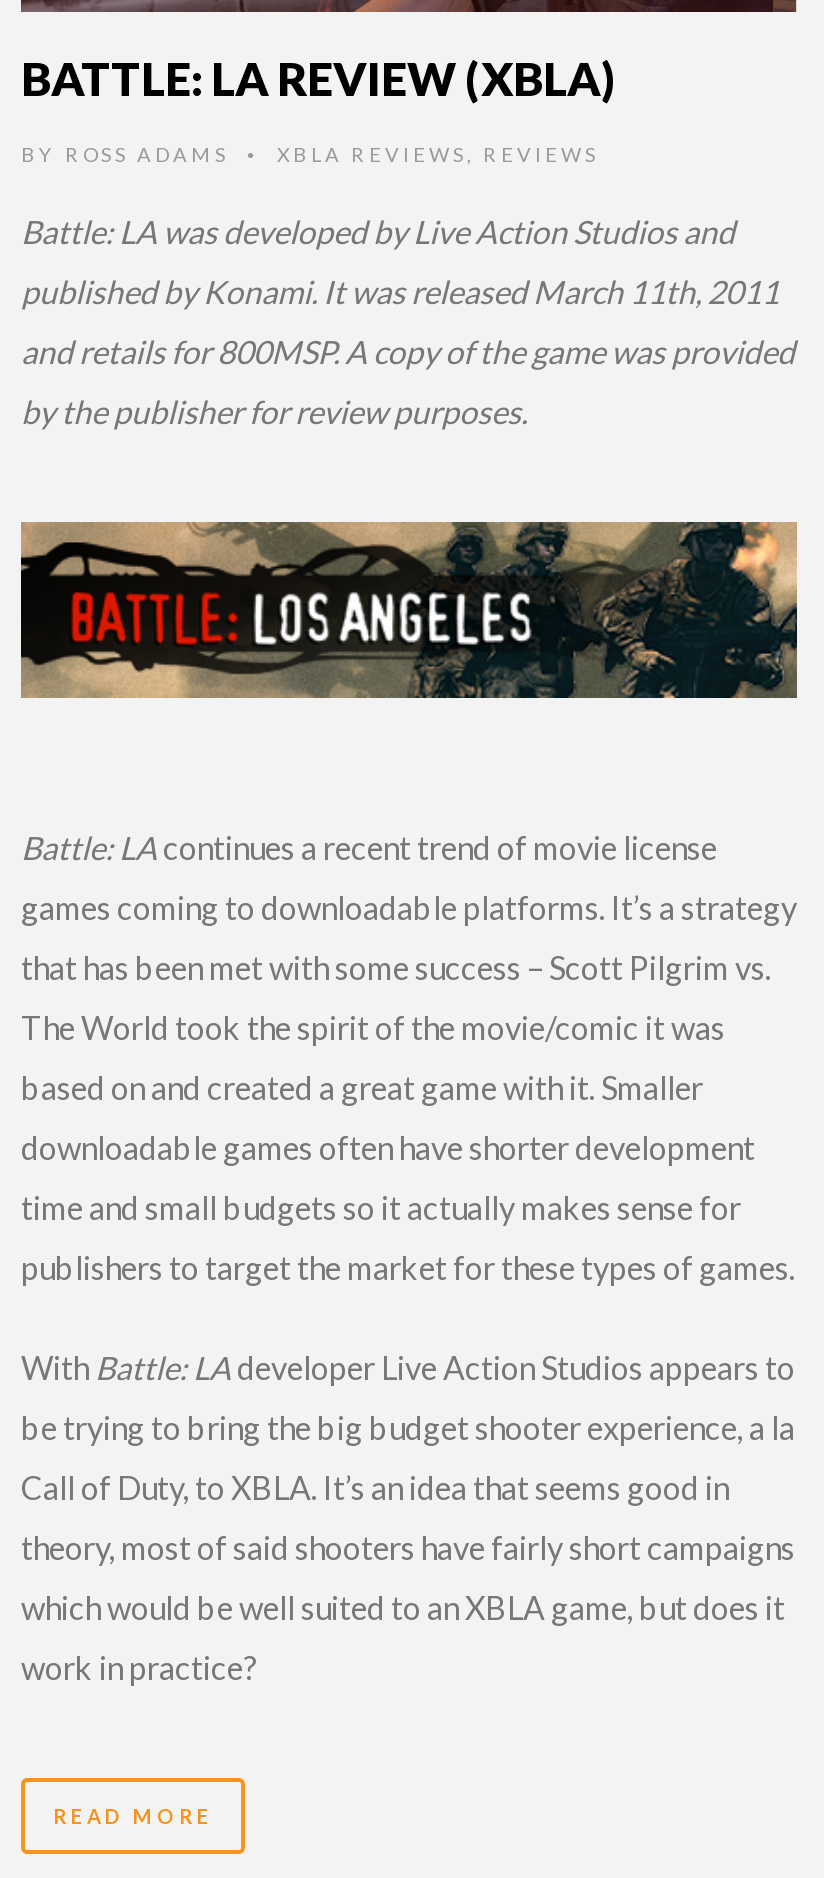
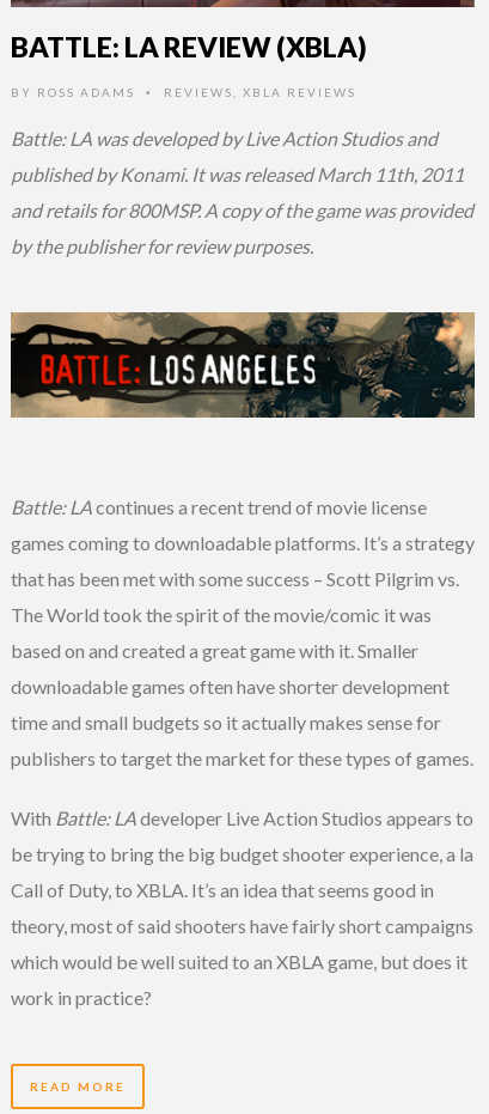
[21,142,599,166] BY ROSS ADAMS • XBLA REVIEWS, REVIEWS -> [11,85,356,99] BY ROSS ADAMS • REVIEWS, XBLA REVIEWS

